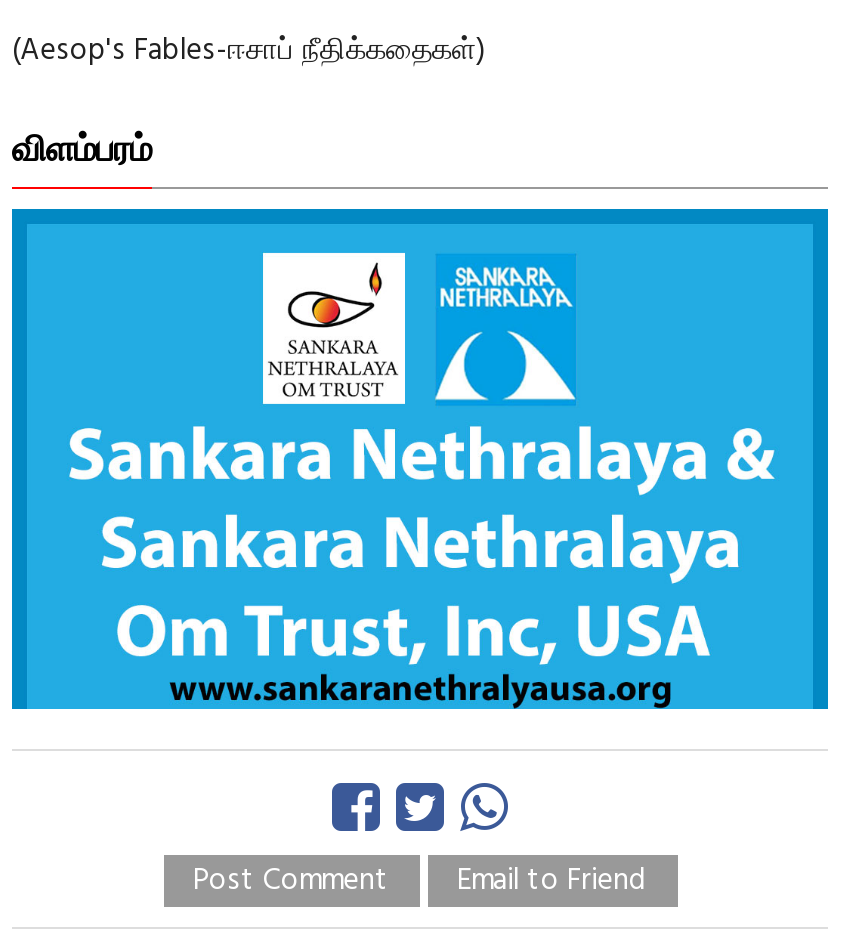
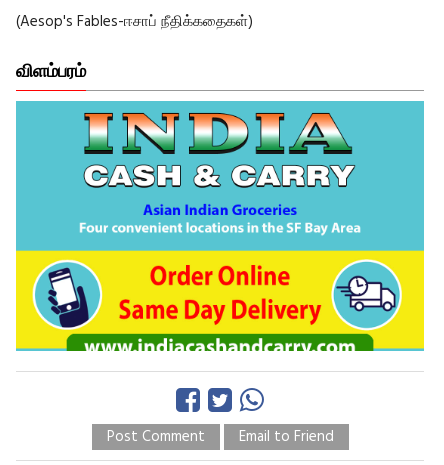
[10,211,830,711] [image] -> [15,101,425,352] [image]

